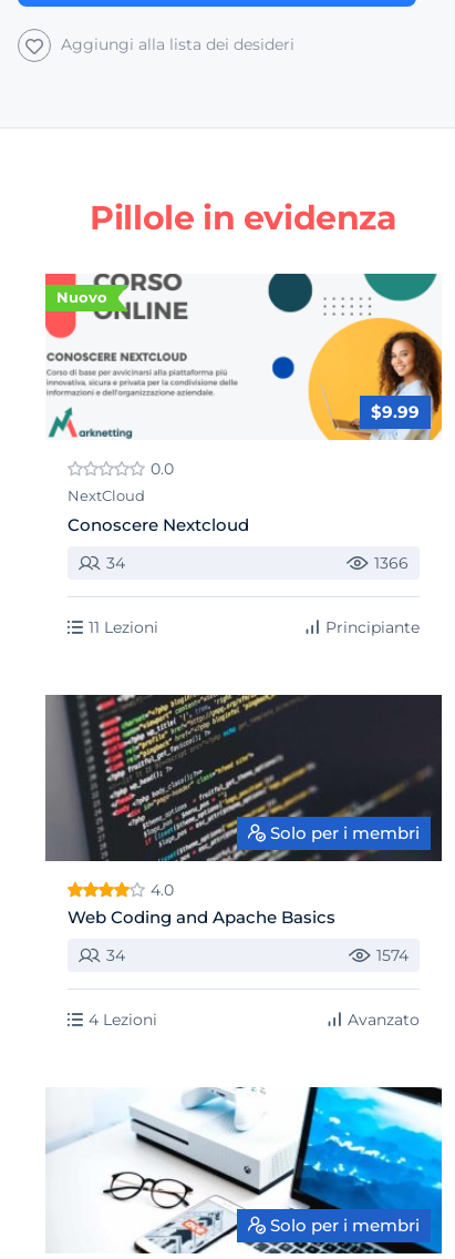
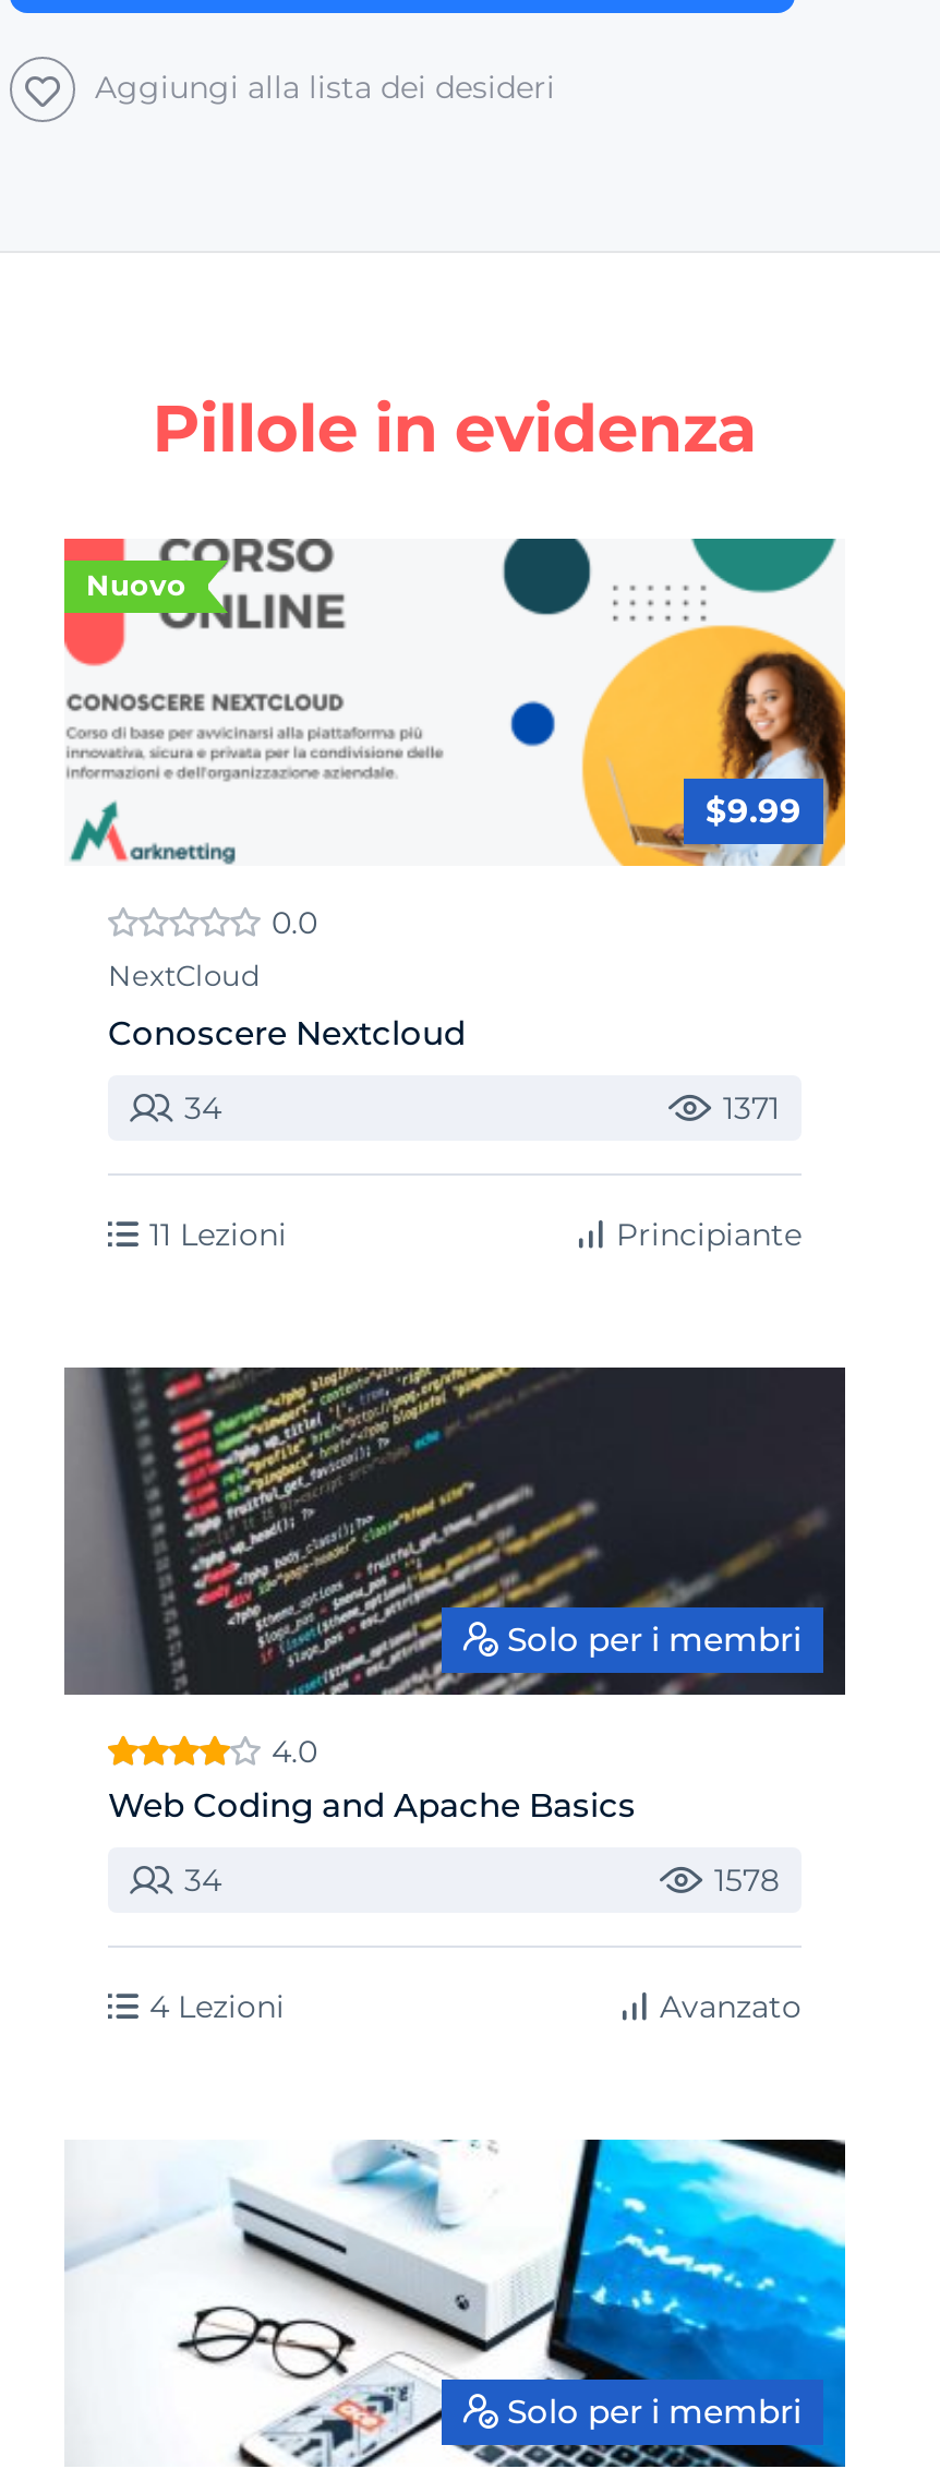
[374,553,409,573] 1366 -> [723,1088,780,1128] 1371
[376,945,409,965] 1574 -> [714,1860,780,1900] 1578

